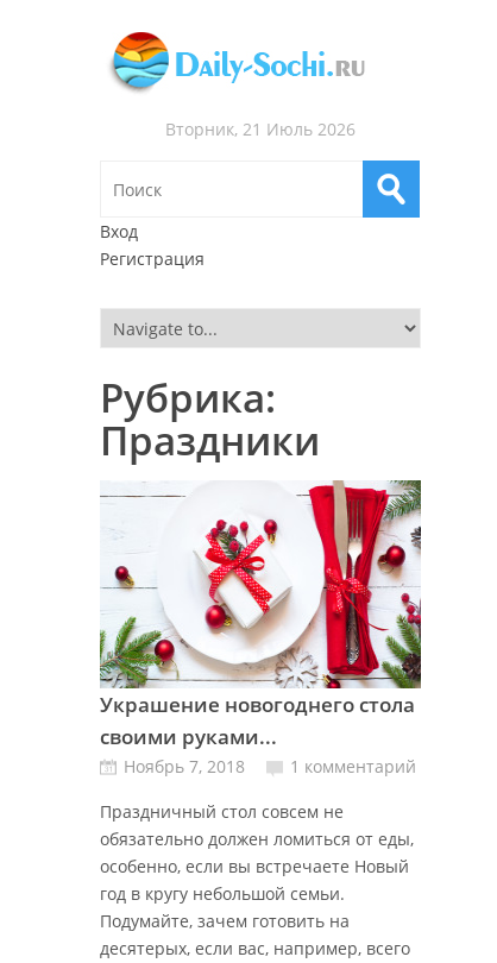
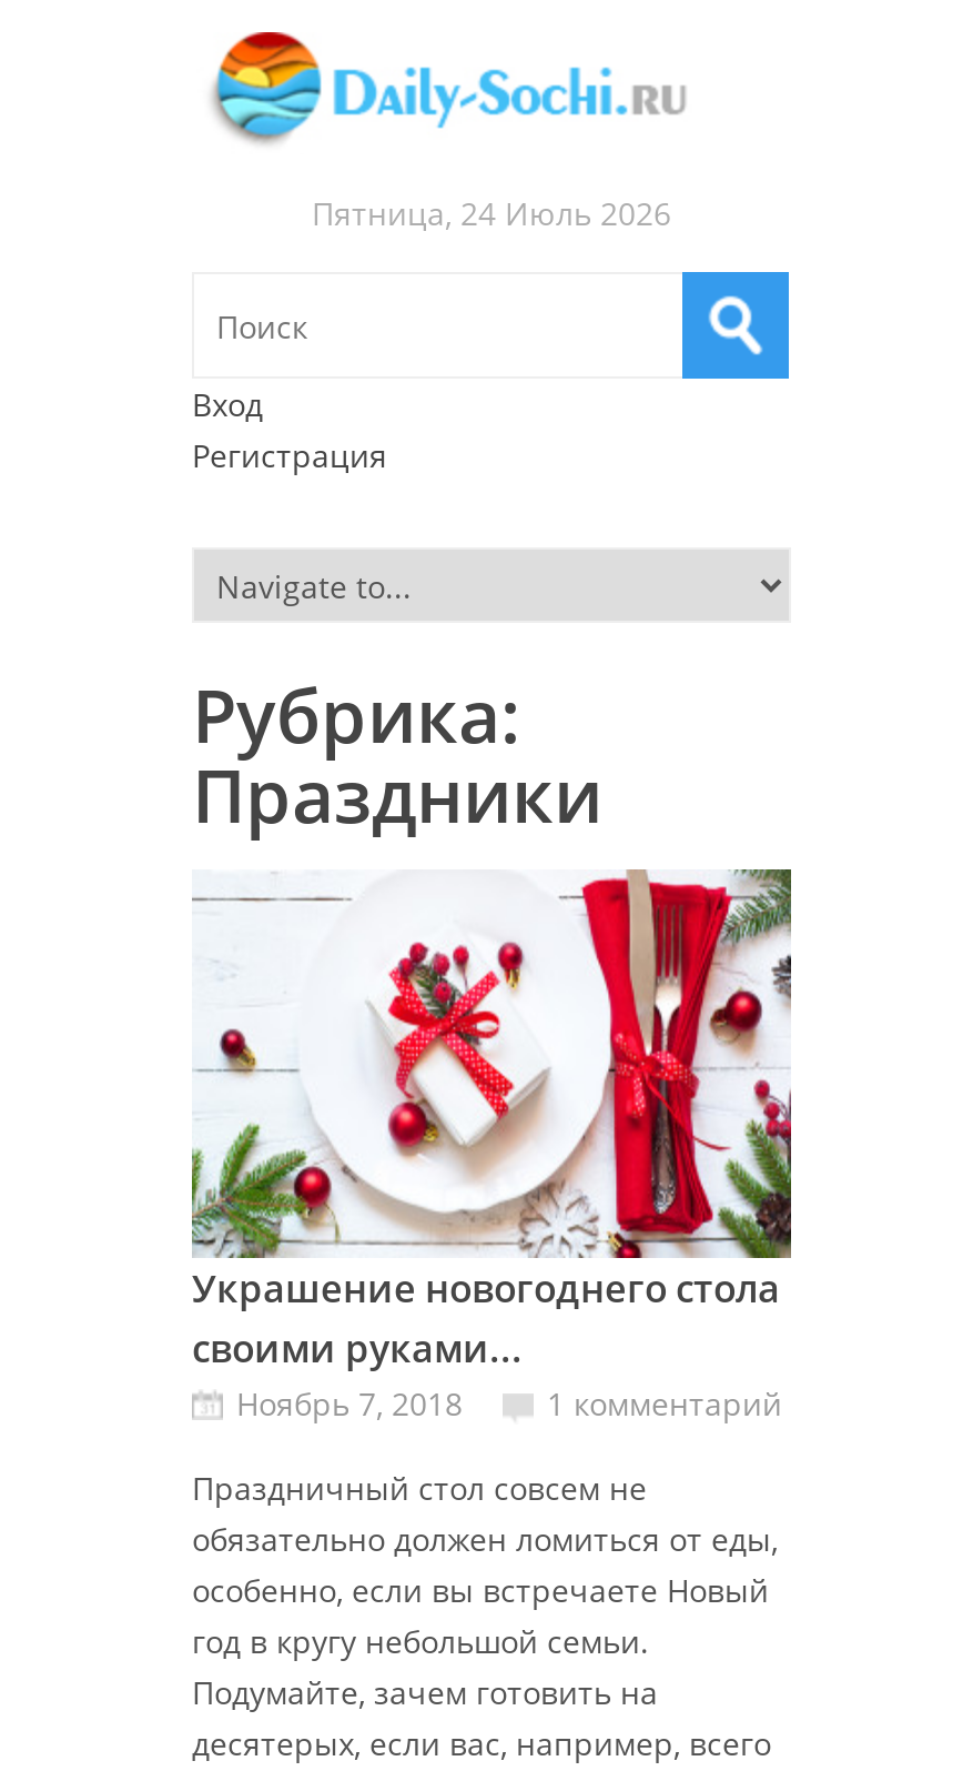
[165,118,356,140] Вторник, 21 Июль 2026 -> [312,192,671,234] Пятница, 24 Июль 2026

